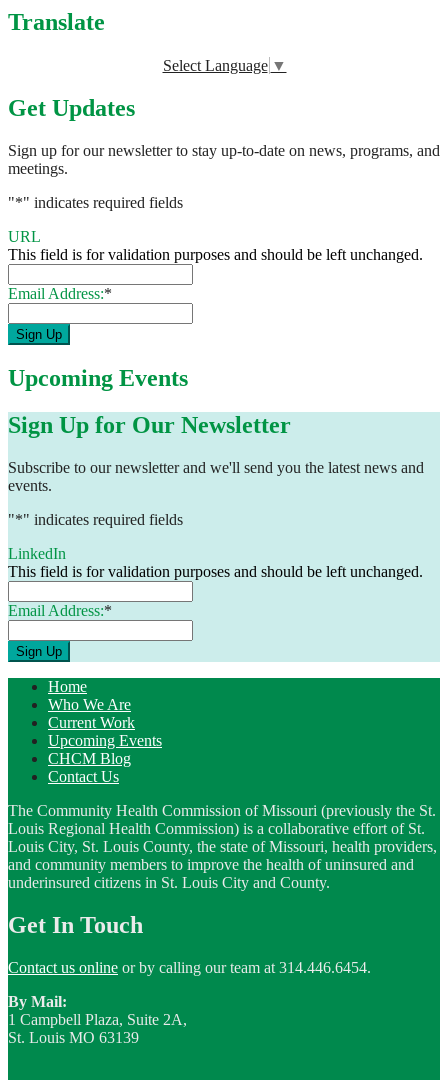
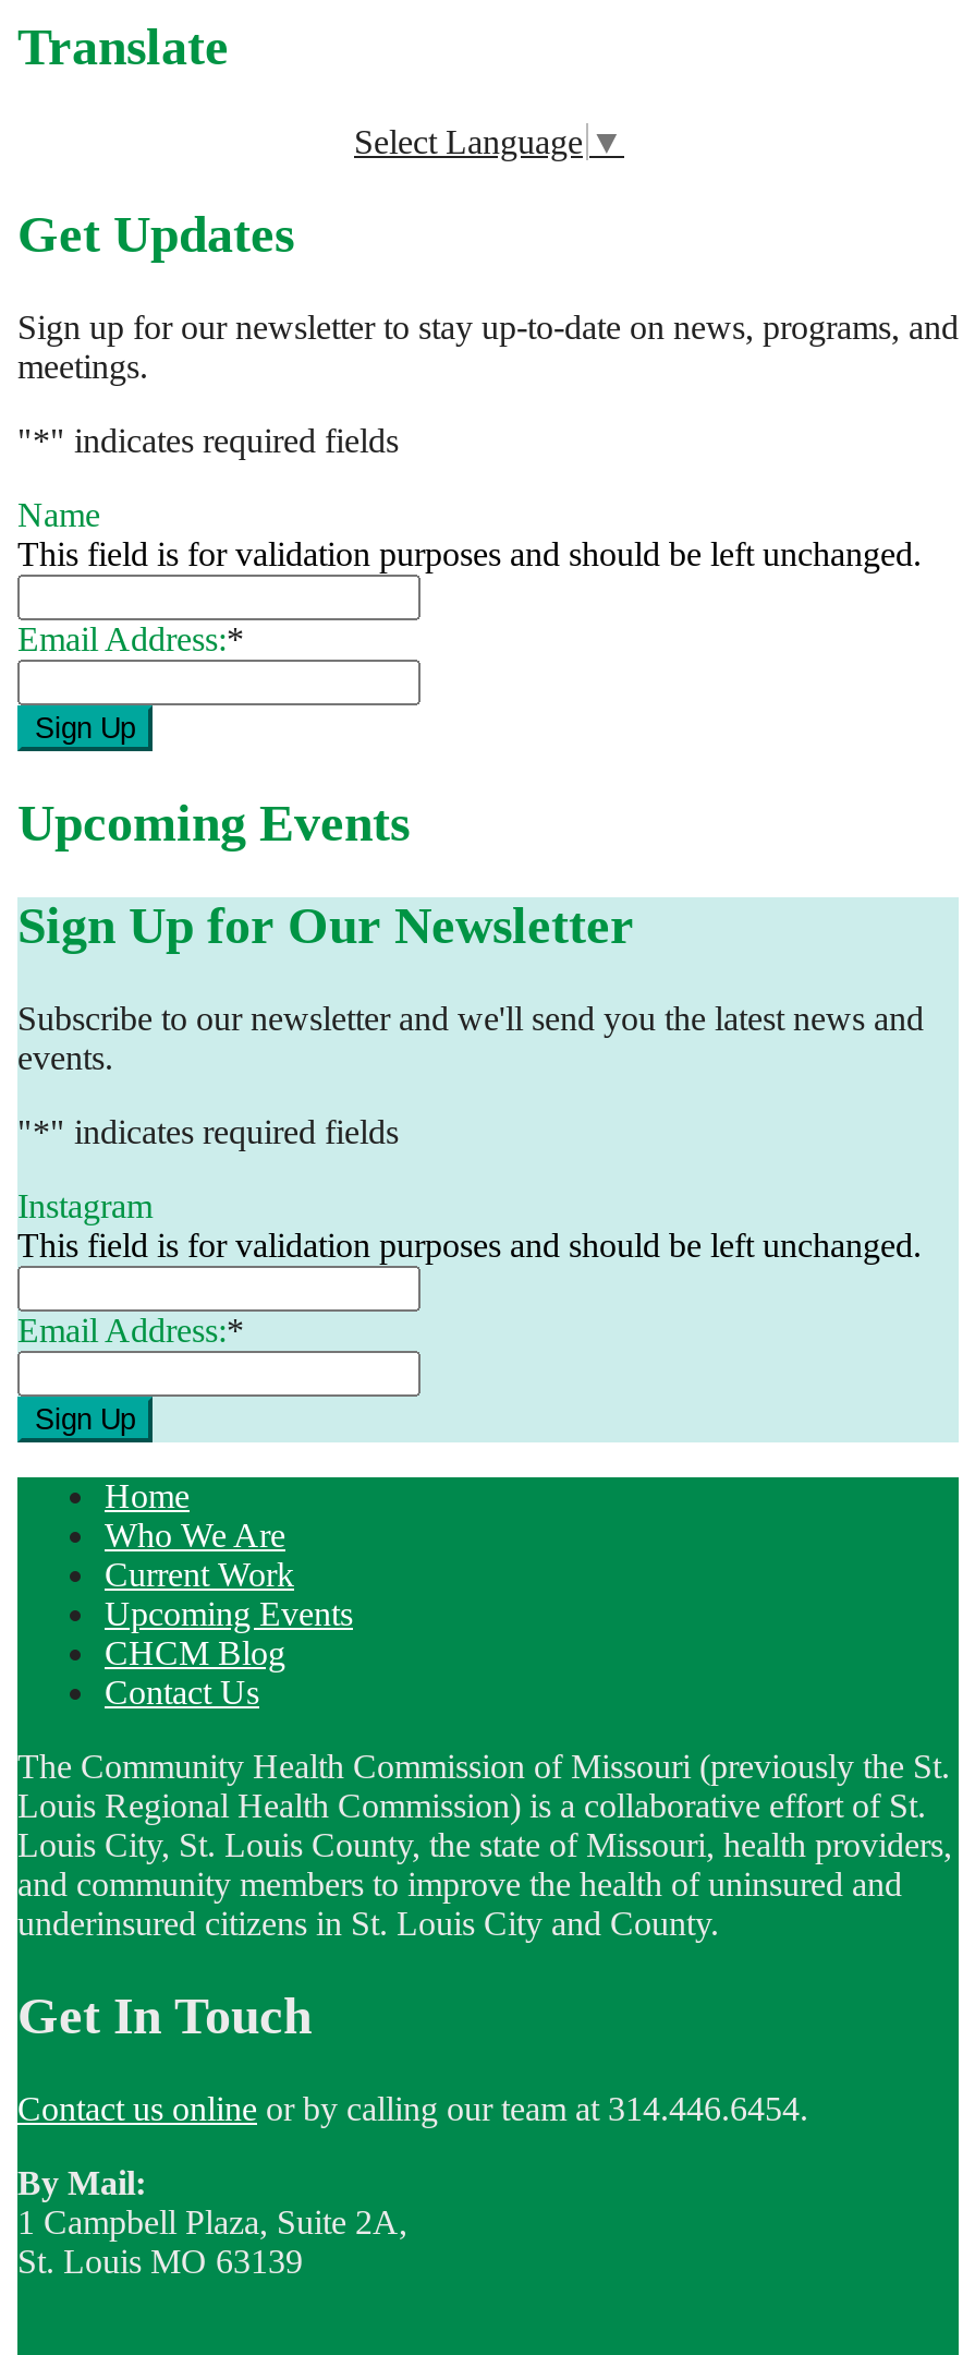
[8,228,41,245] URL -> [17,496,100,533] Name
[8,545,66,562] LinkedIn -> [17,1187,153,1224] Instagram

